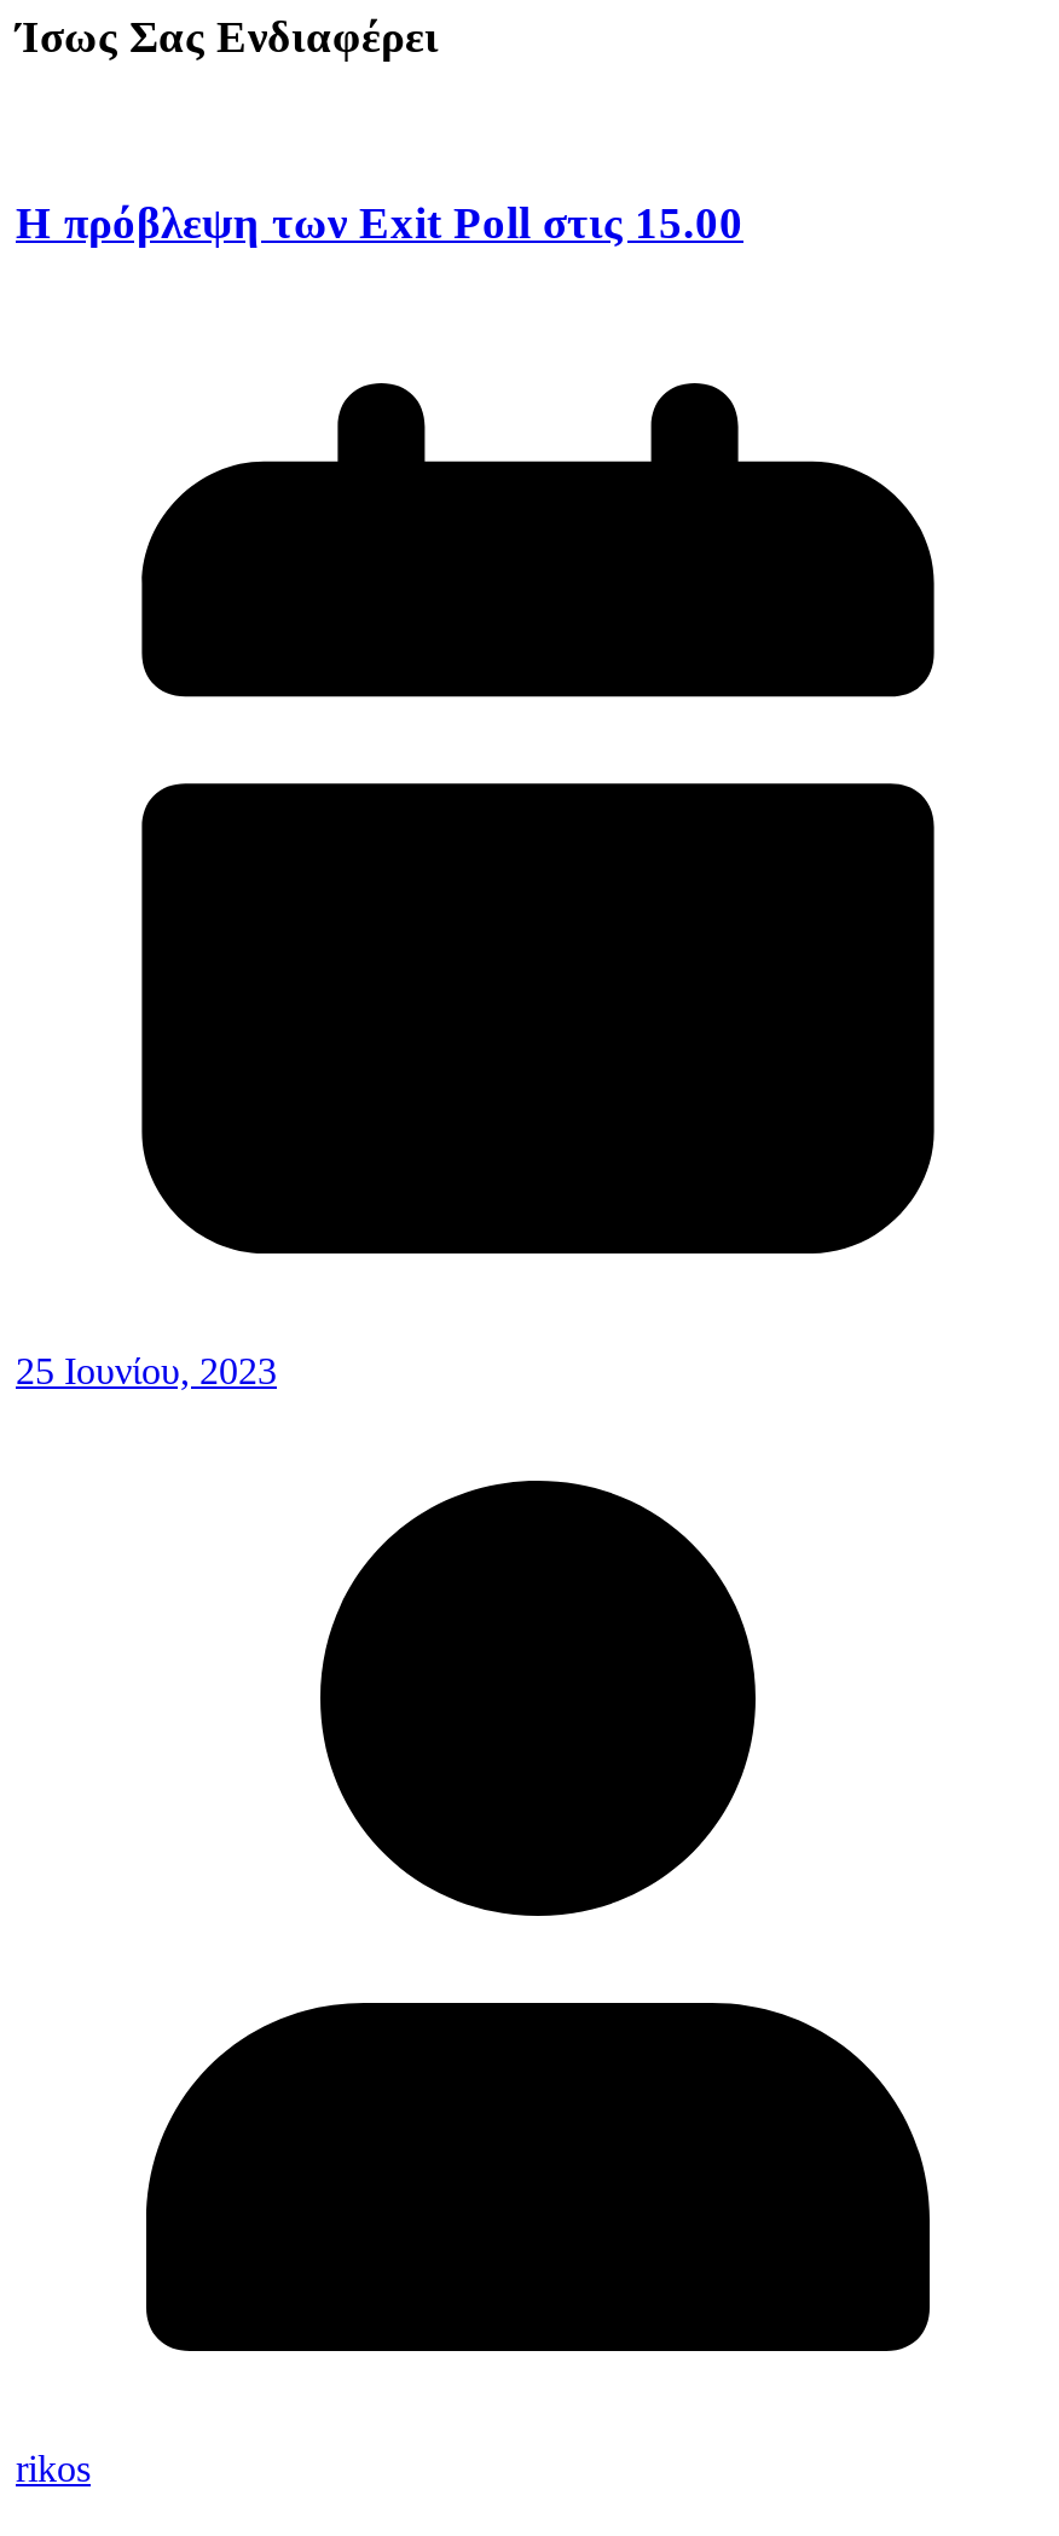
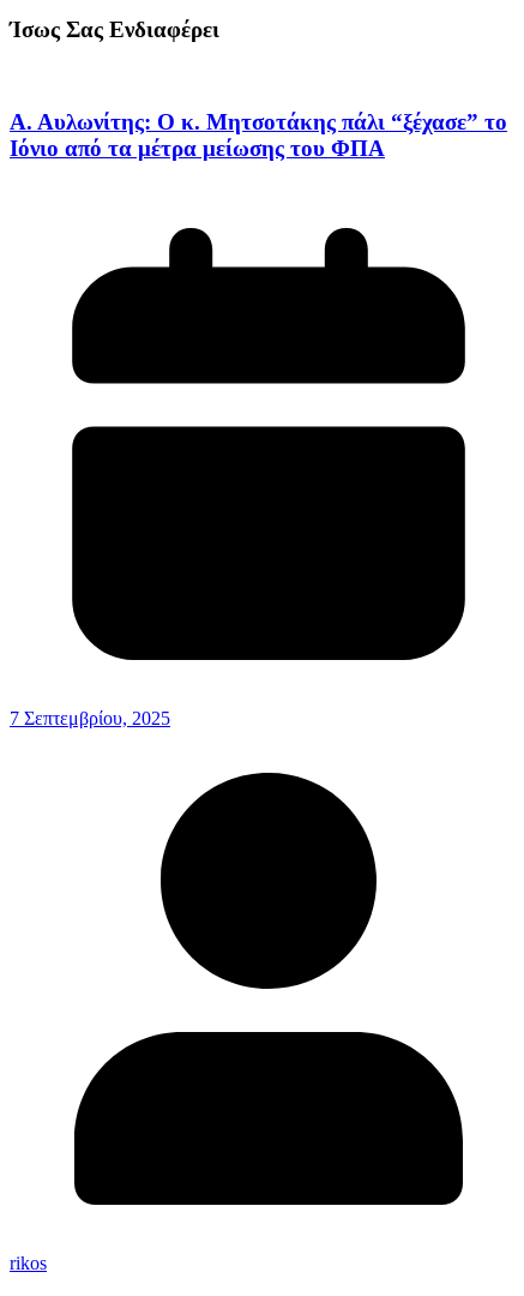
[16,198,743,249] Η πρόβλεψη των Exit Poll στις 15.00 -> [10,110,507,161] Α. Αυλωνίτης: Ο κ. Μητσοτάκης πάλι “ξέχασε” το | Ιόνιο από τα μέτρα μείωσης του ΦΠΑ
[16,1350,277,1392] 25 Ιουνίου, 2023 -> [10,708,170,729] 7 Σεπτεμβρίου, 2025

